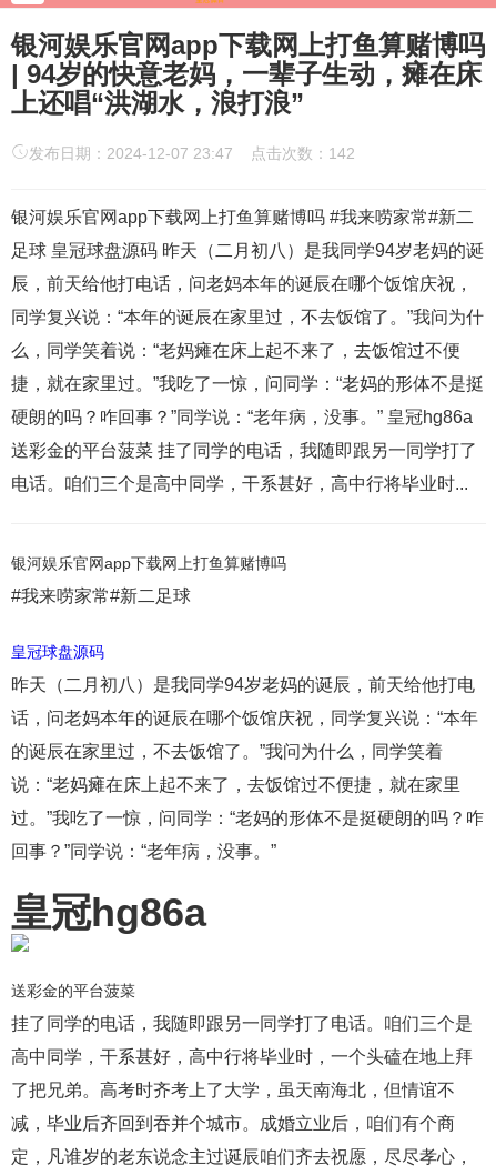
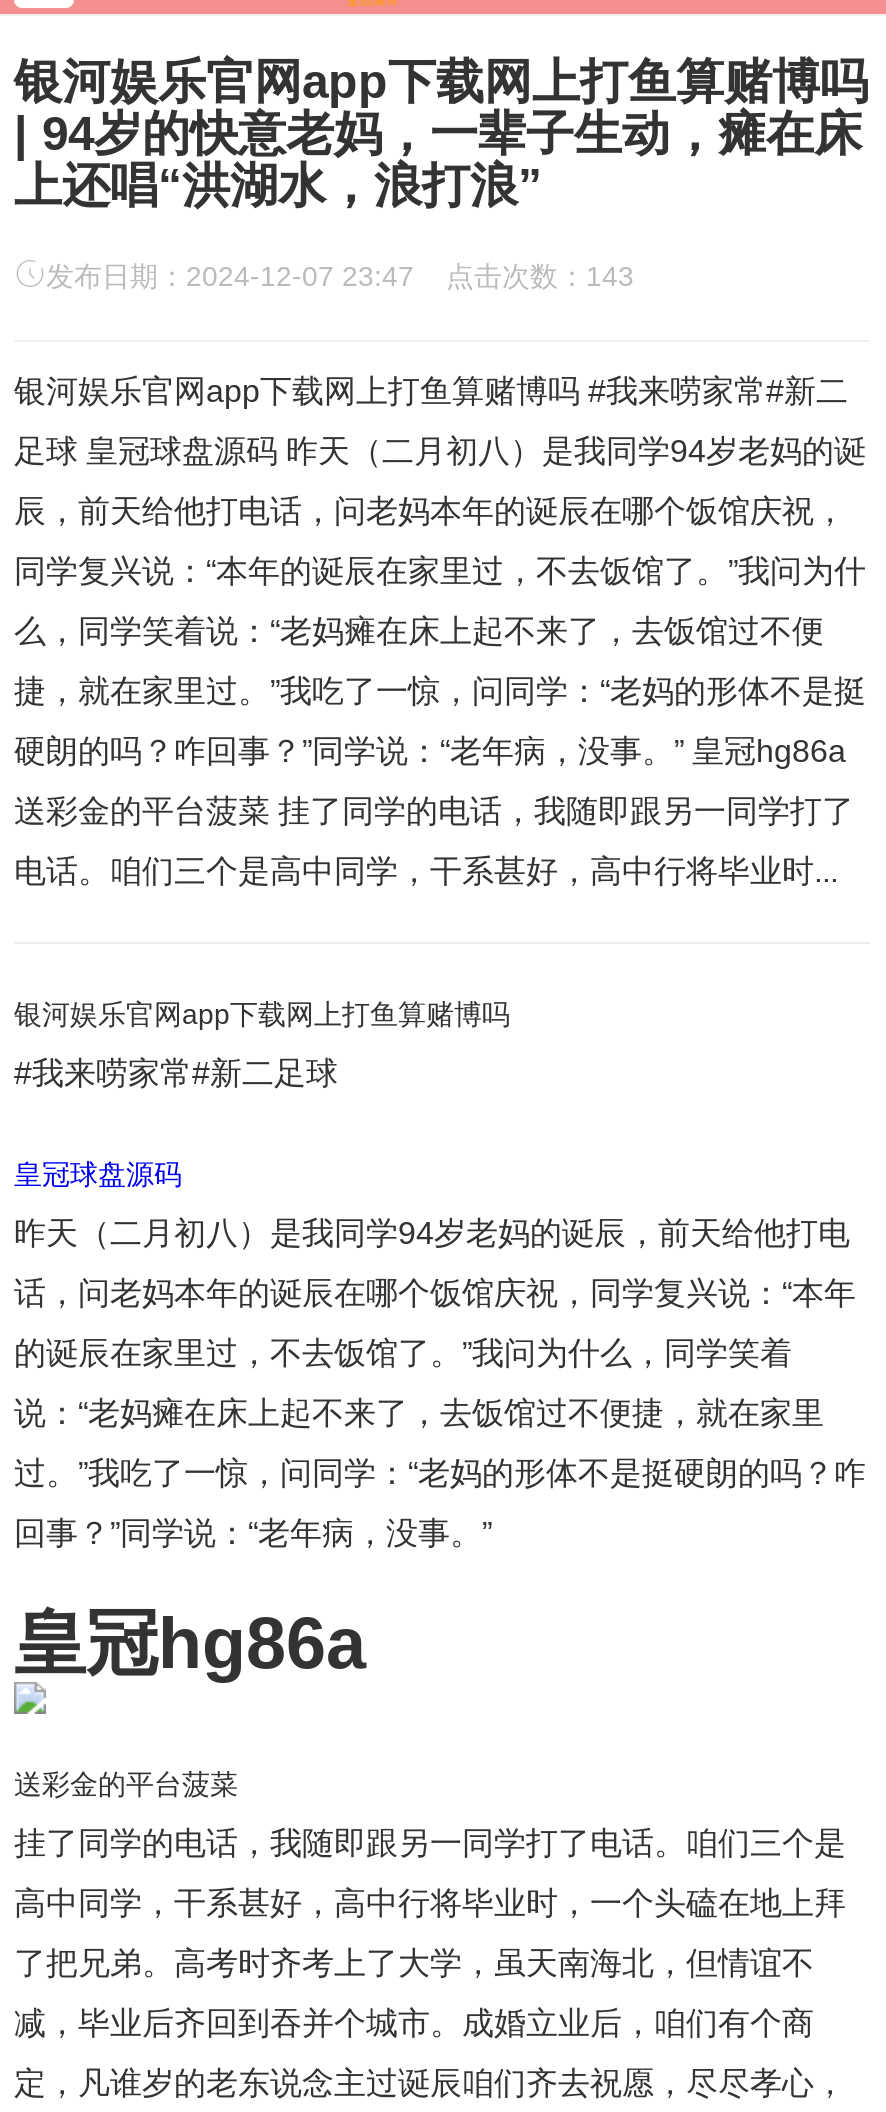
[29,144,355,162] 发布日期：2024-12-07 23:47 点击次数：142 -> [46,260,634,292] 发布日期：2024-12-07 23:47 点击次数：143

